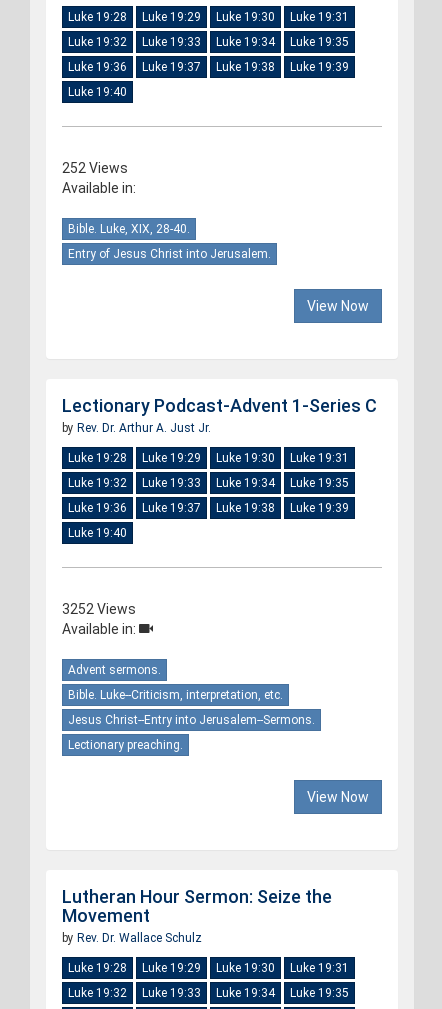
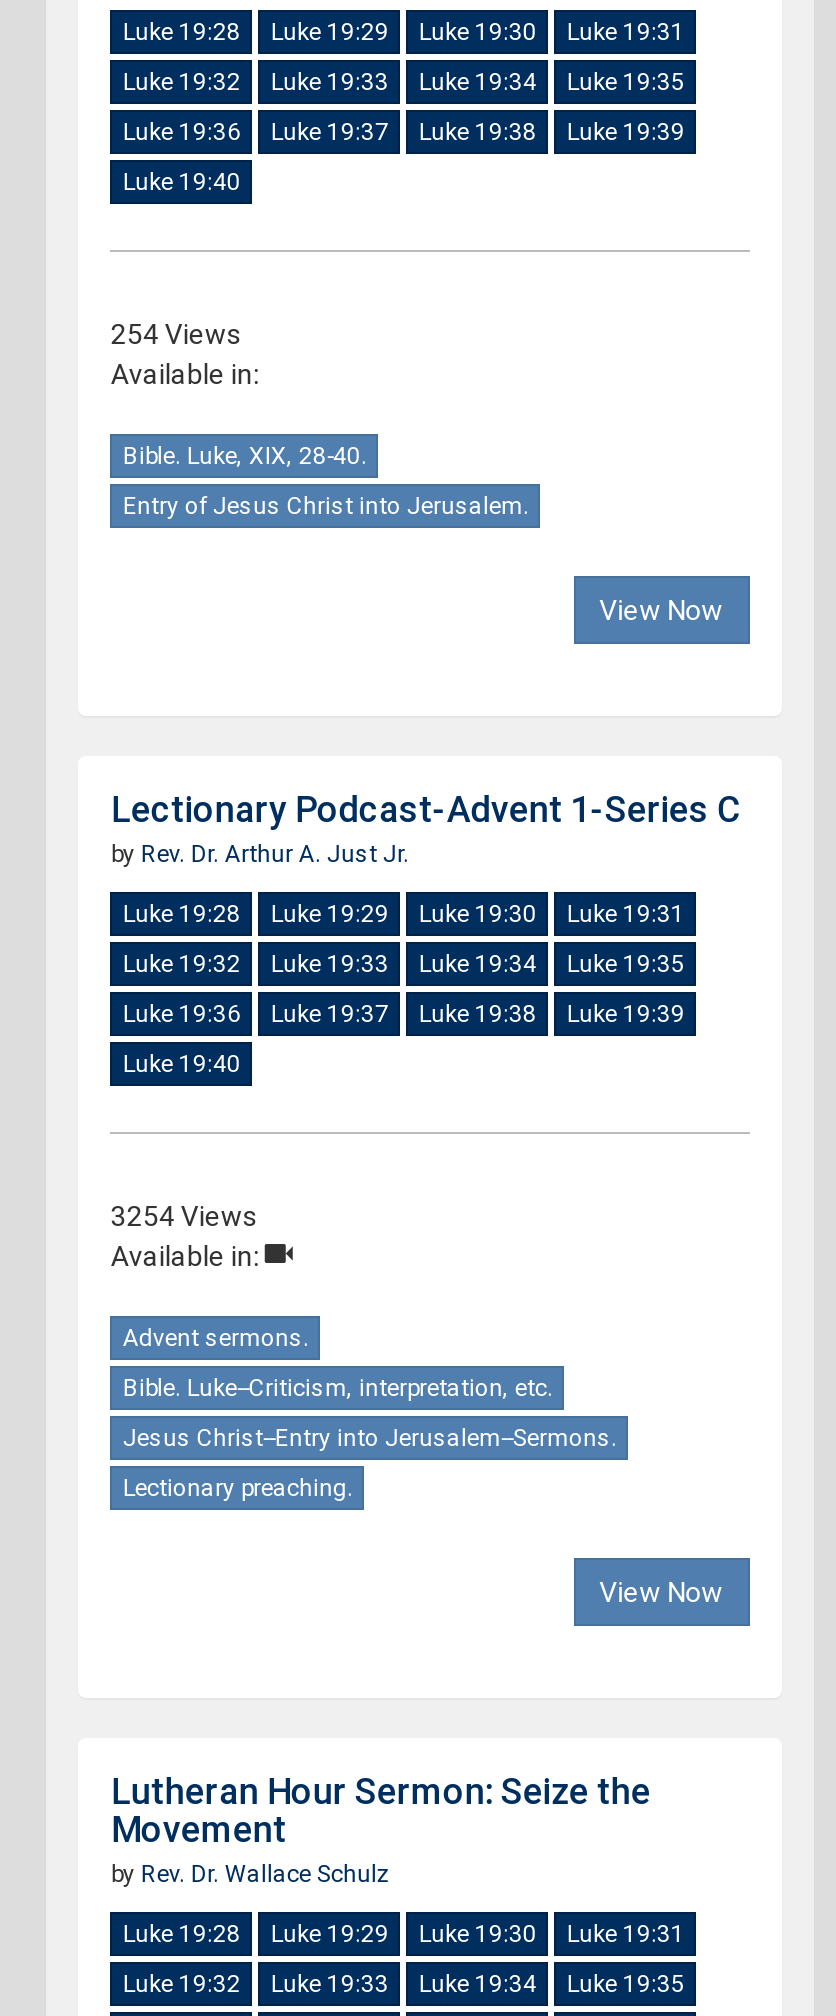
[62,160,128,176] 252 Views -> [111,318,243,350] 254 Views
[62,601,136,617] 3252 Views -> [111,1200,259,1232] 3254 Views

